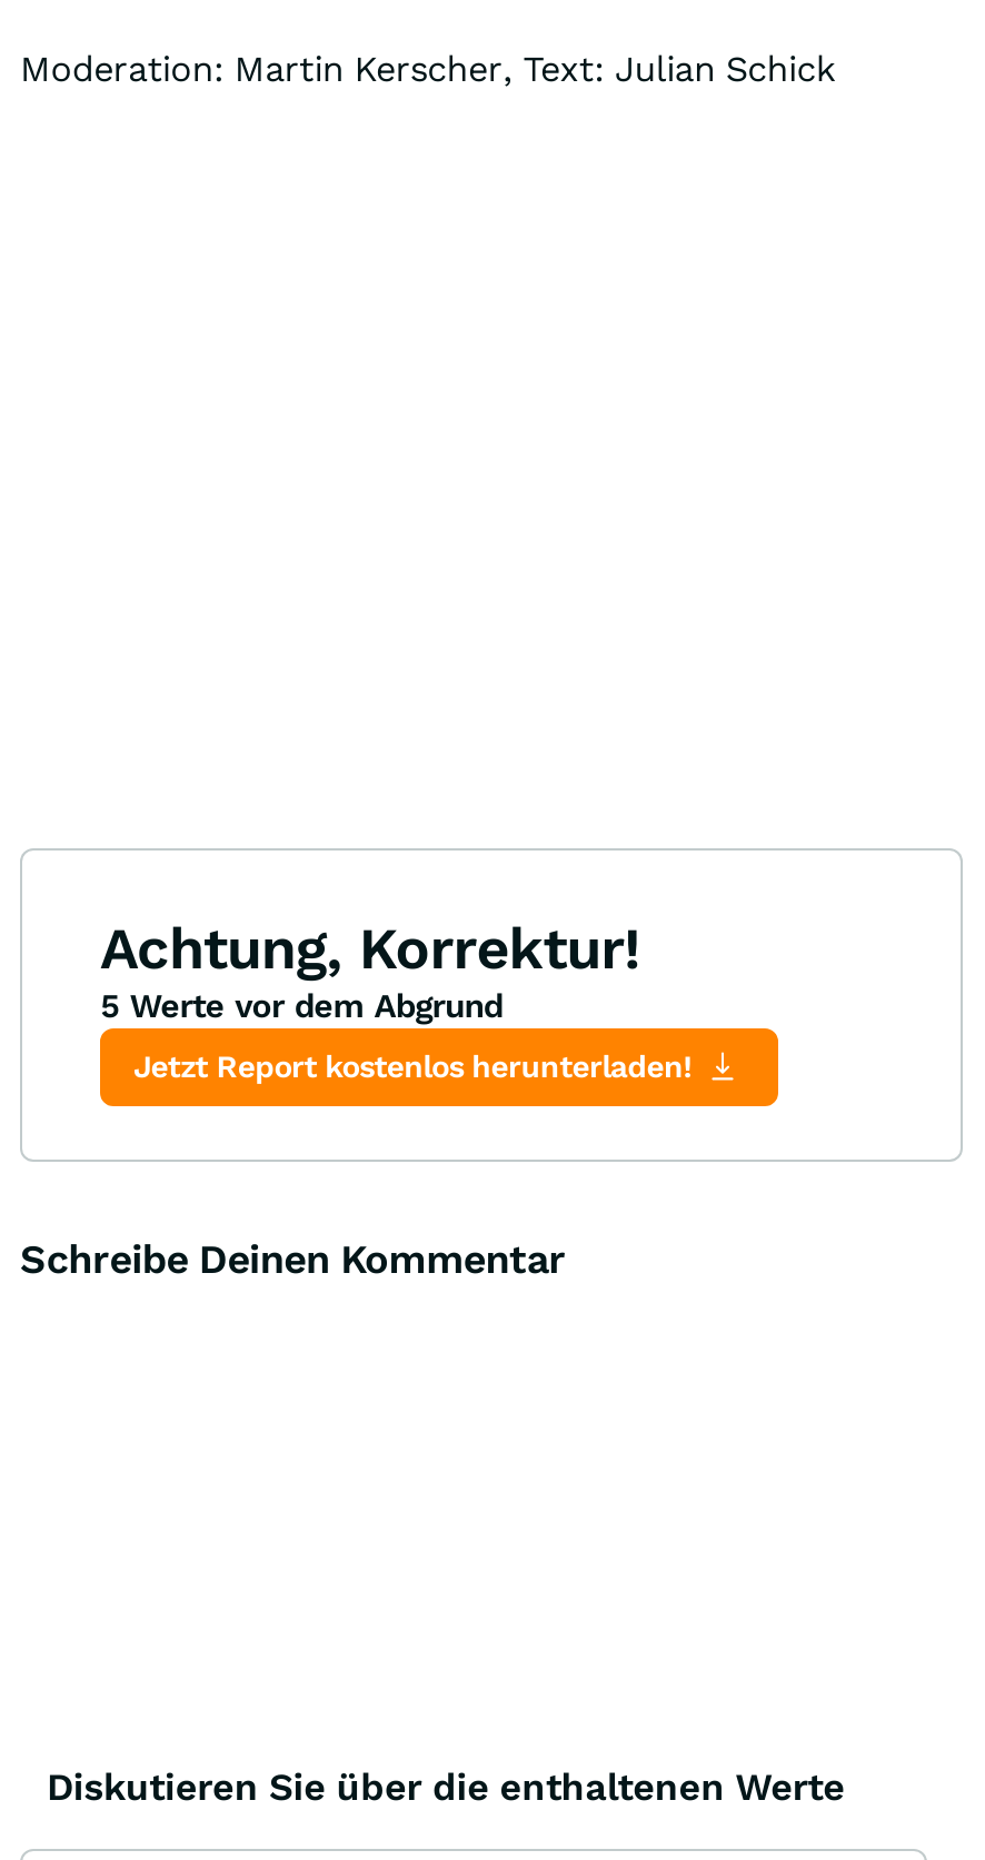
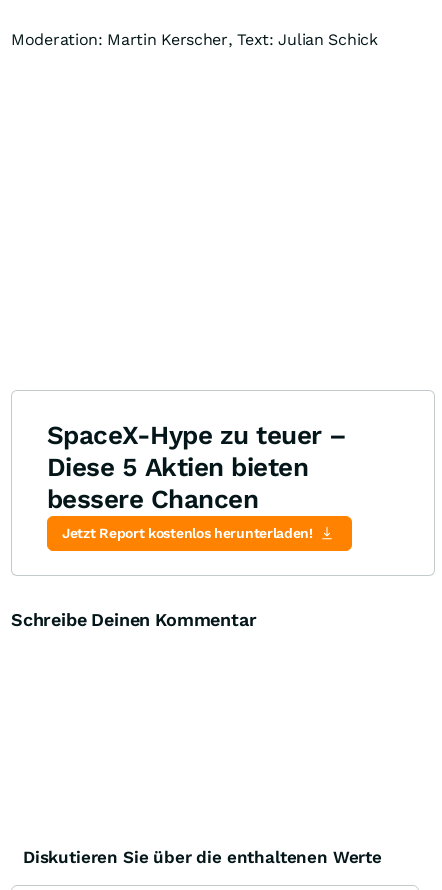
[100,915,641,1026] Achtung, Korrektur! | 5 Werte vor dem Abgrund -> [47,420,347,514] SpaceX-Hype zu teuer – | Diese 5 Aktien bieten | bessere Chancen

